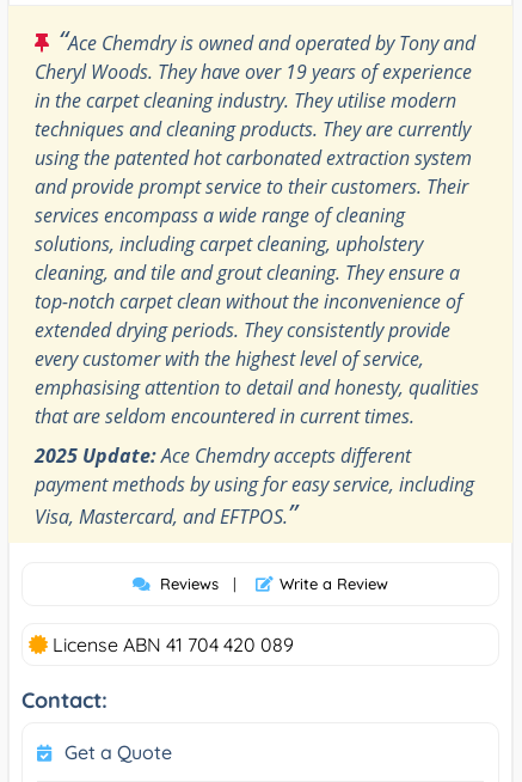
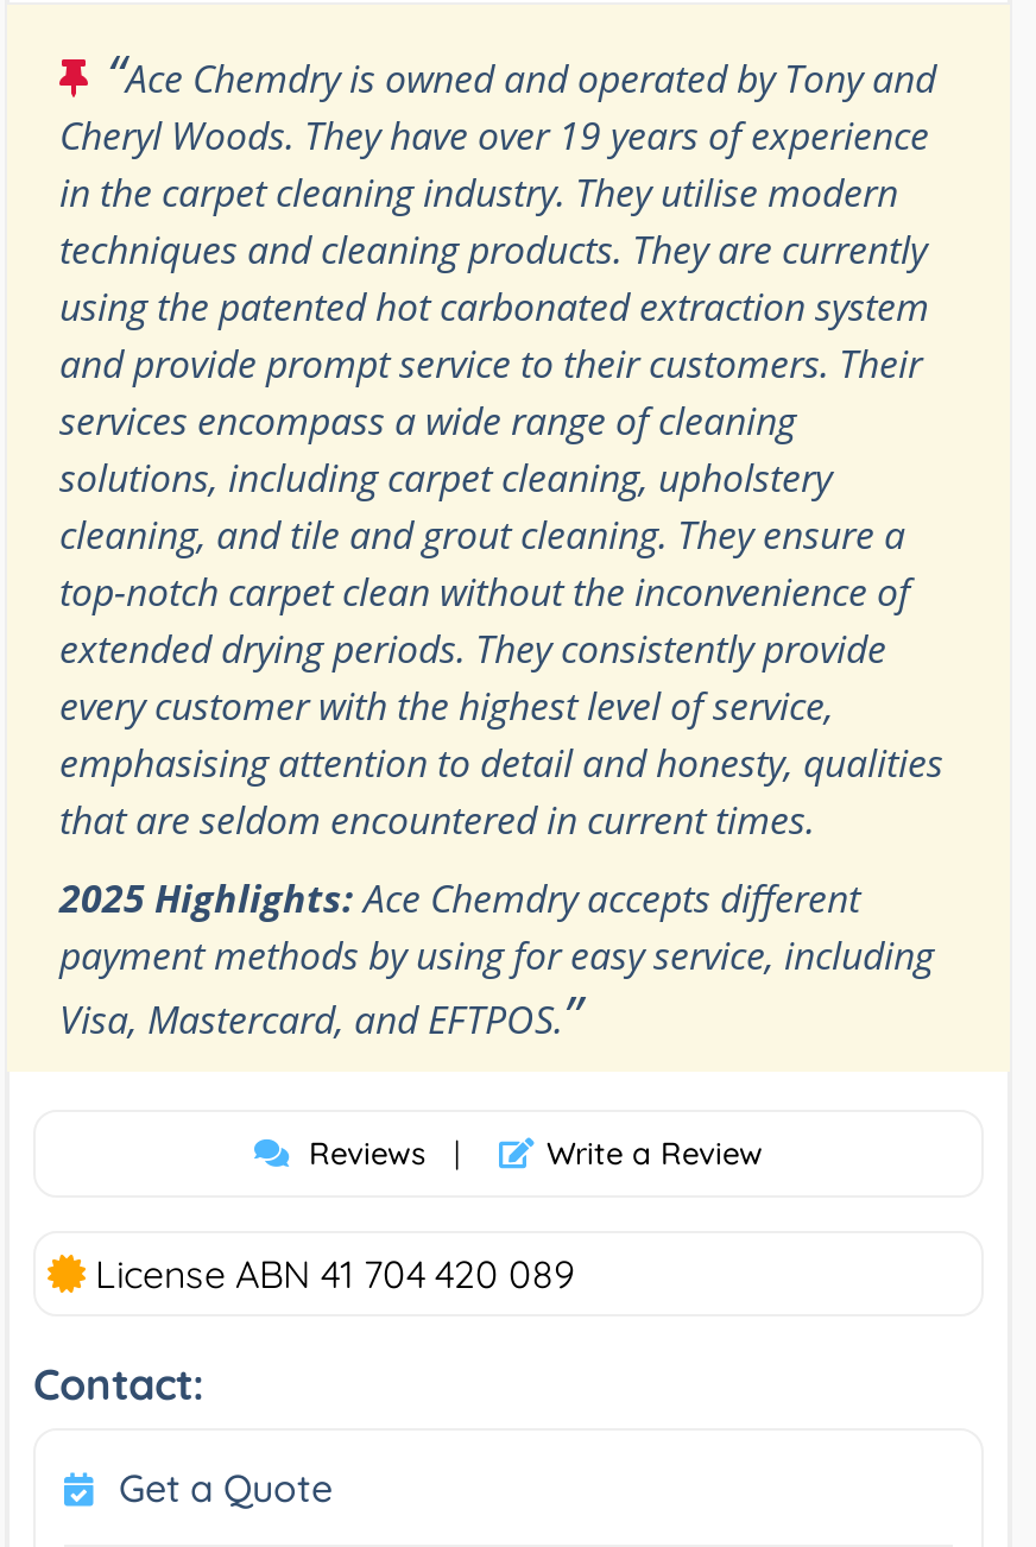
[35,443,411,469] 2025 Update:Ace Chemdry accepts different -> [59,873,860,925] 2025 Highlights:Ace Chemdry accepts different

